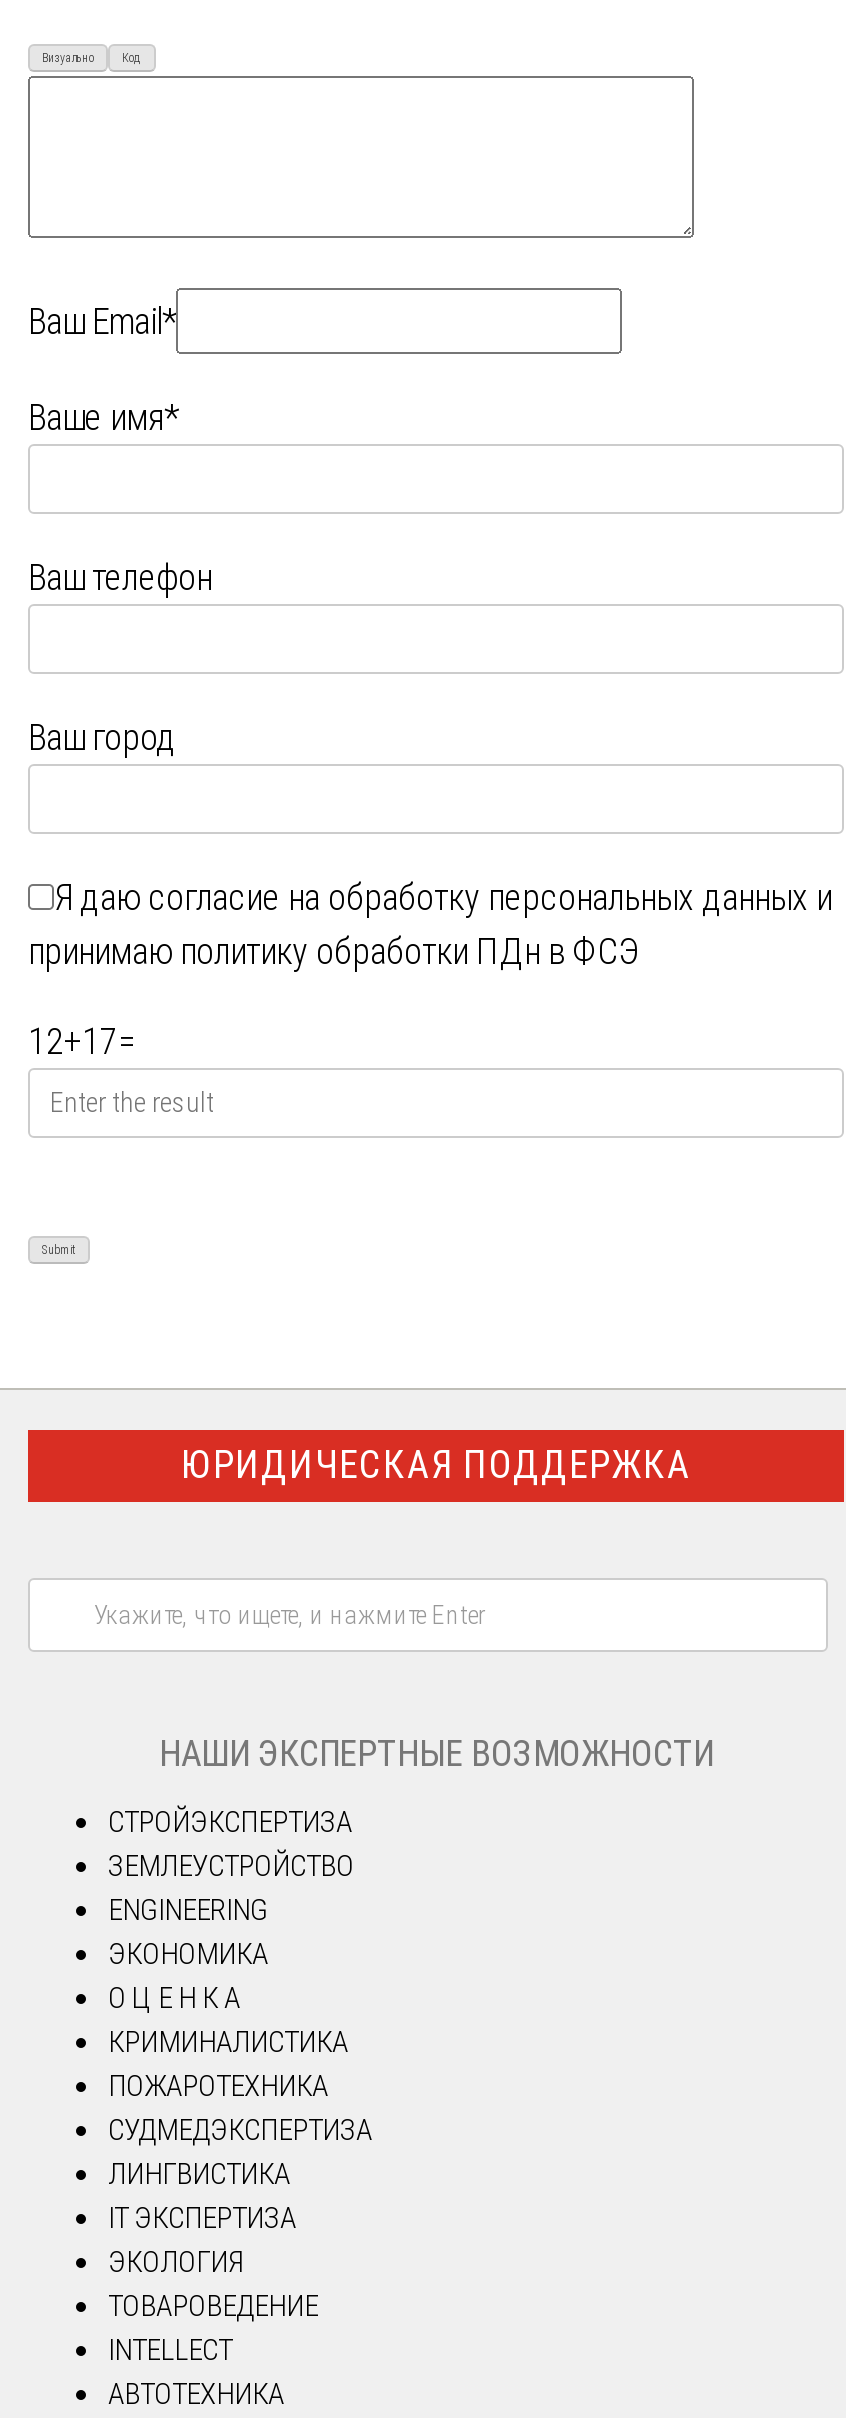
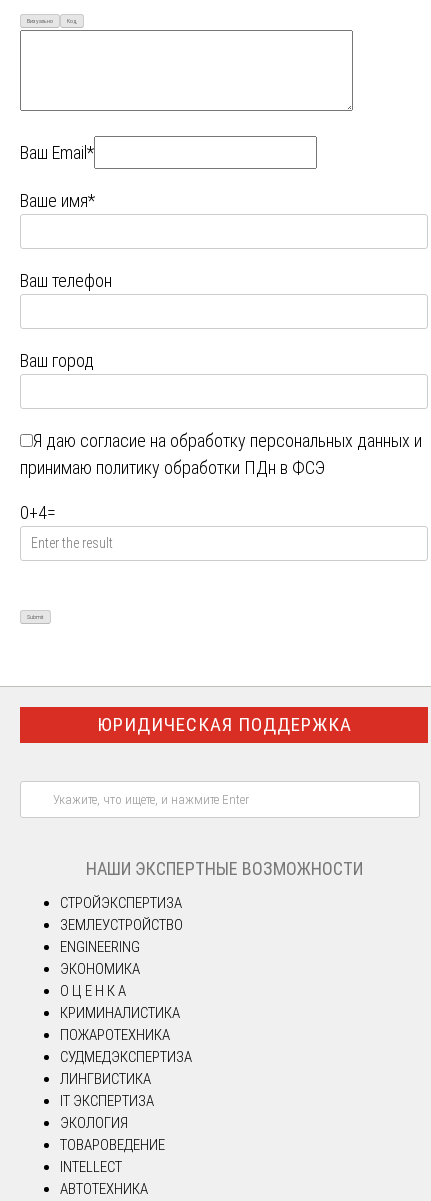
[28,1020,136,1062] 12+17= -> [20,502,56,523] 0+4=

